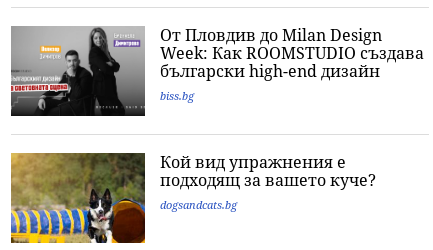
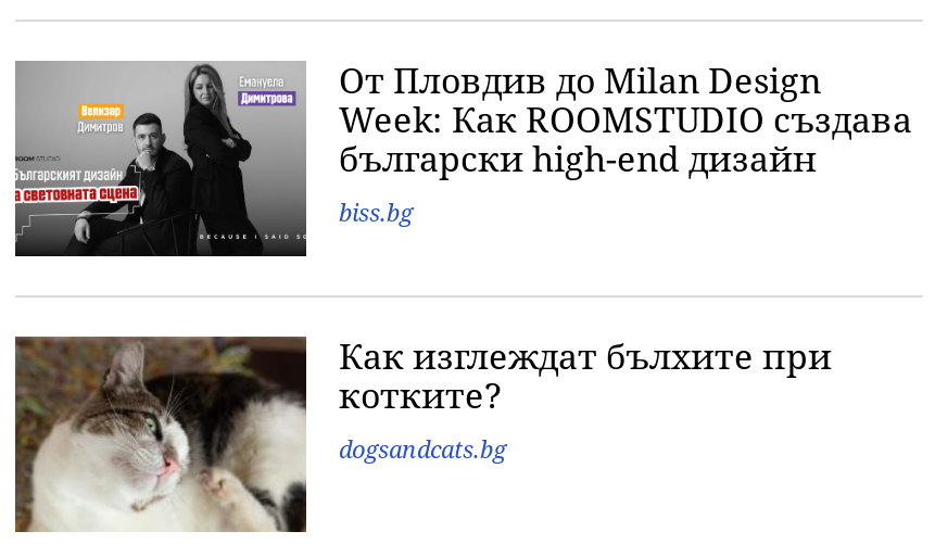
[10,151,376,244] [image] | Кой вид упражнения е | подходящ за вашето куче? -> [13,332,832,534] [image] | Как изглеждат бълхите при | котките?

